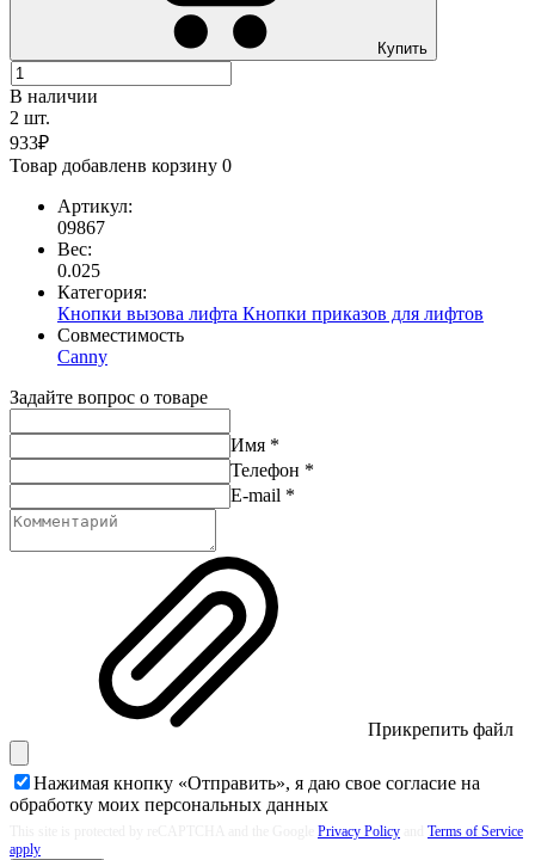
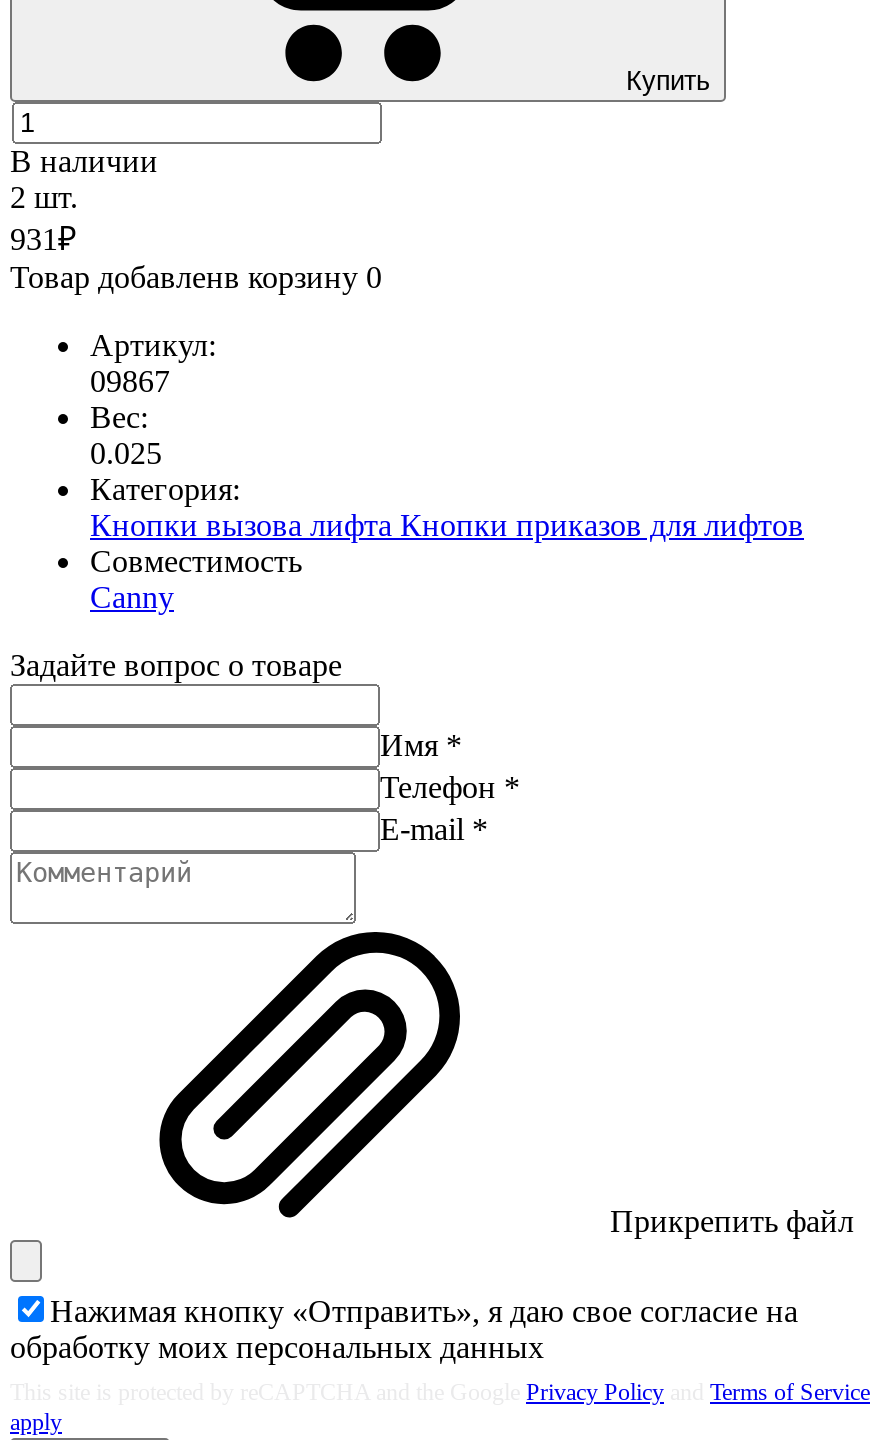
[10,132,49,153] 933₽ -> [10,222,76,256] 931₽

